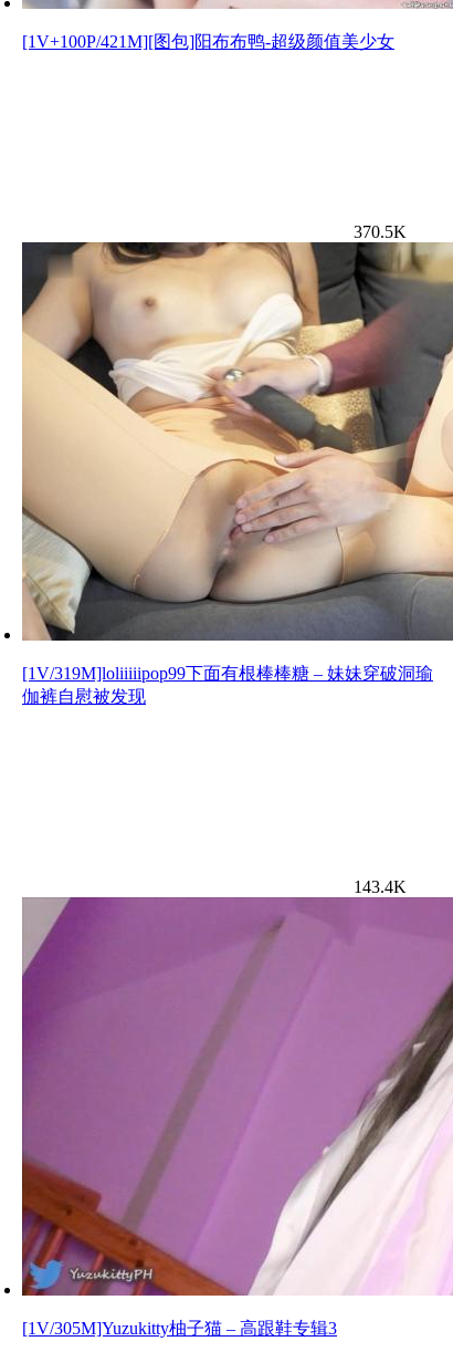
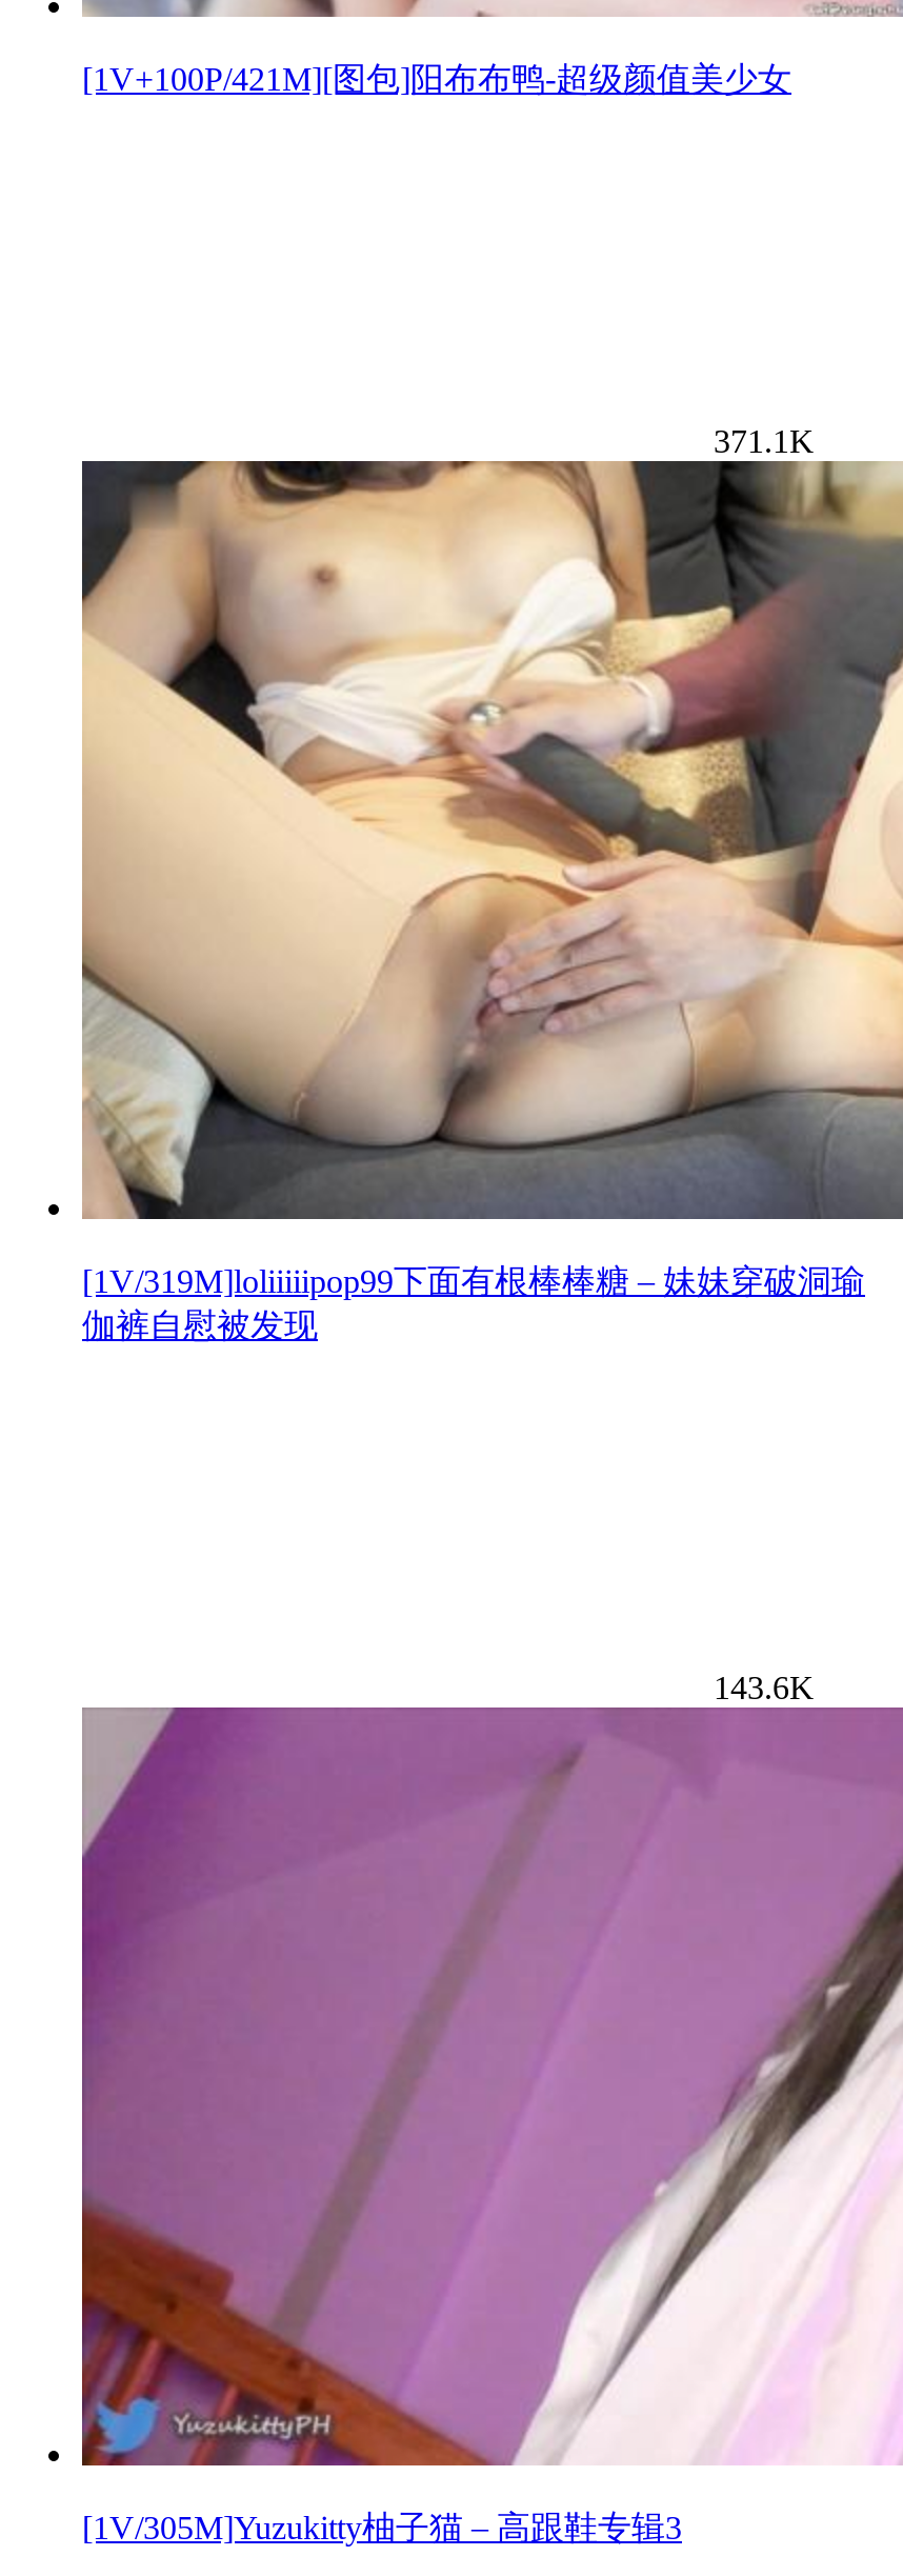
[354,223,407,242] 370.5K -> [714,424,815,460] 371.1K
[354,878,407,897] 143.4K -> [714,1670,815,1706] 143.6K

